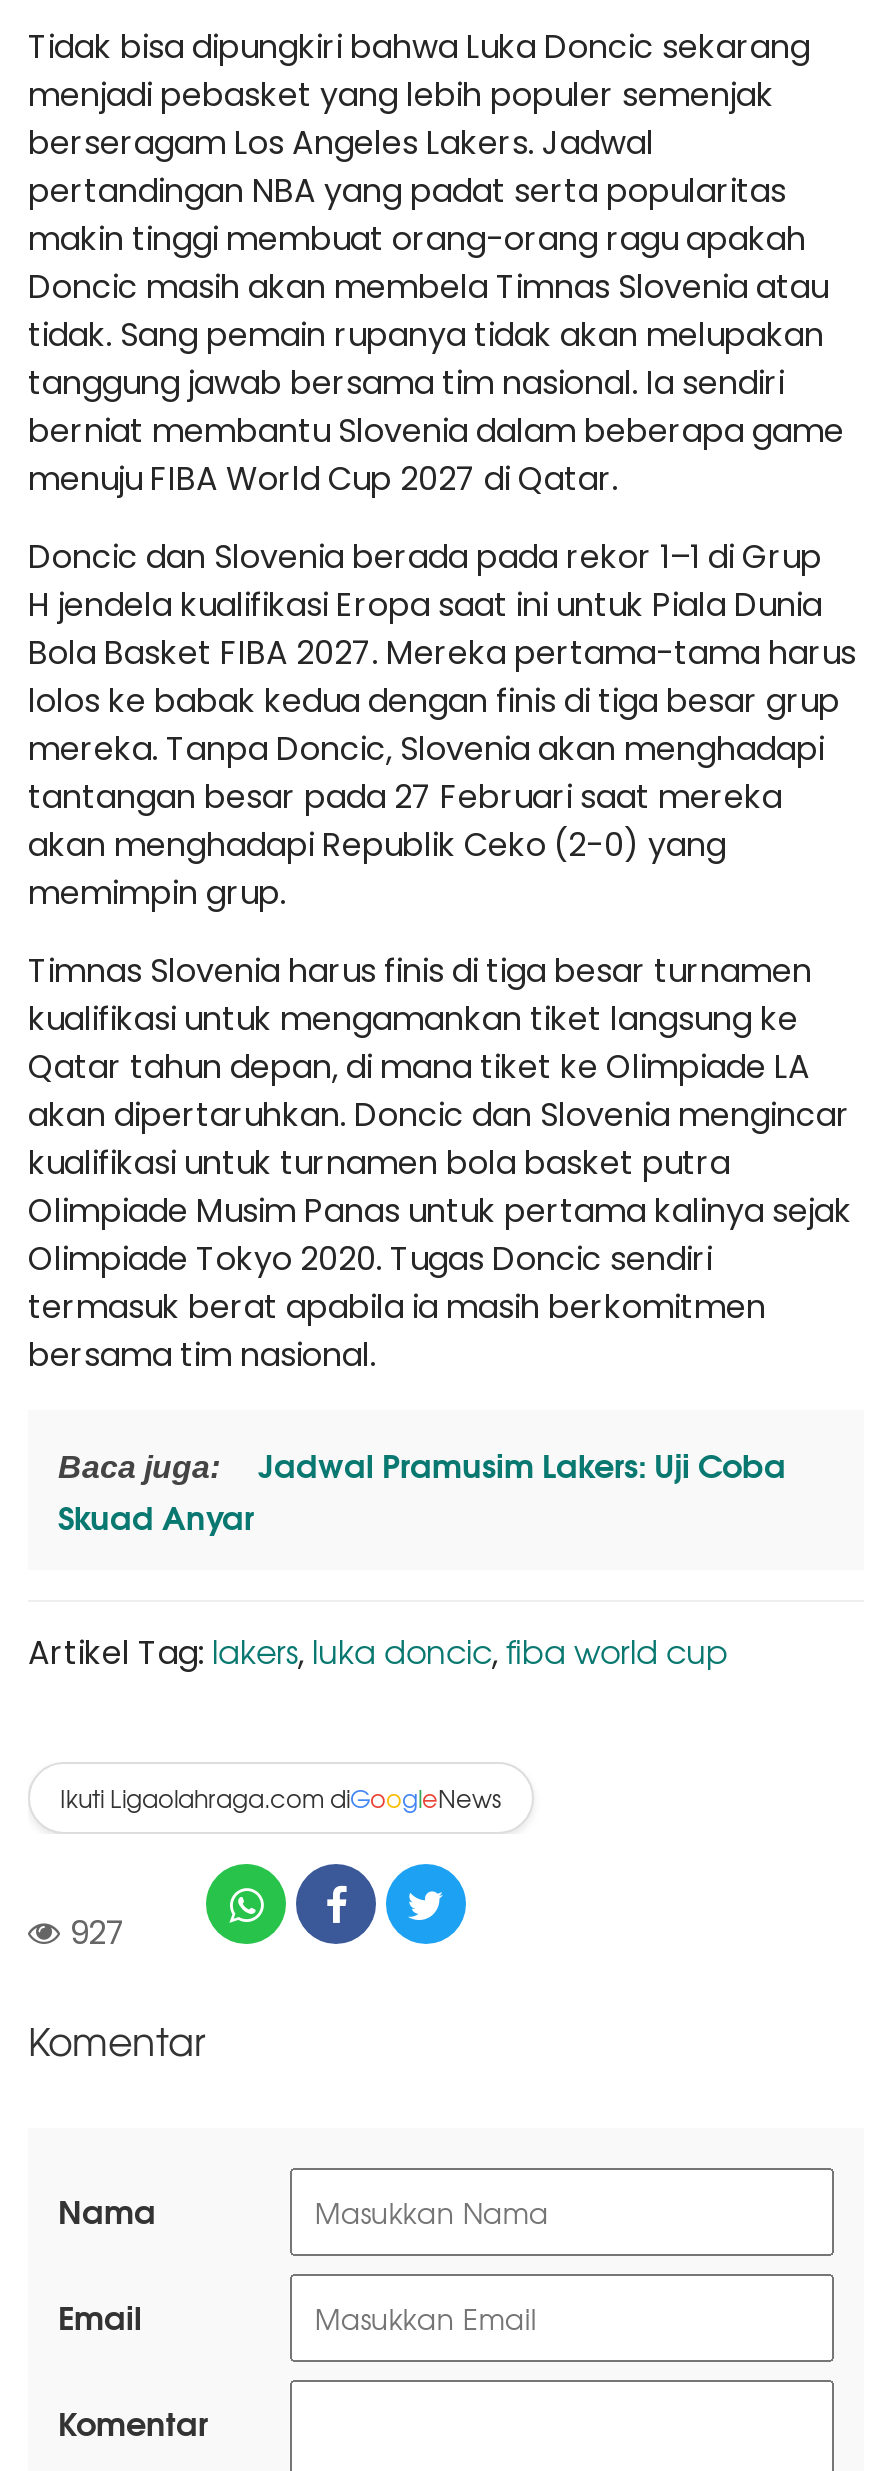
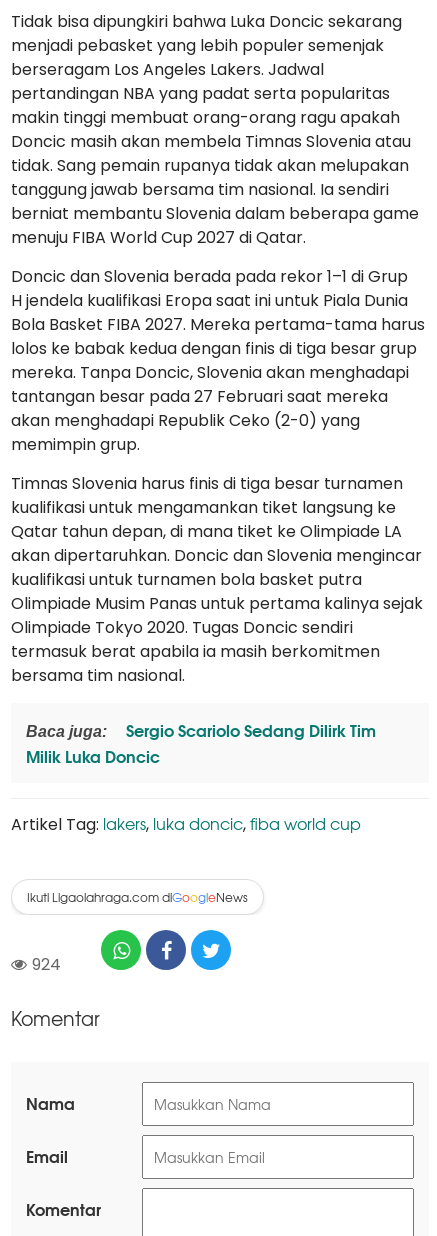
[58,1438,786,1540] Jadwal Pramusim Lakers: Uji Coba | Skuad Anyar -> [26,717,376,768] Sergio Scariolo Sedang Dilirk Tim | Milik Luka Doncic
[70,1916,126,1948] 927 -> [32,956,61,972] 924

